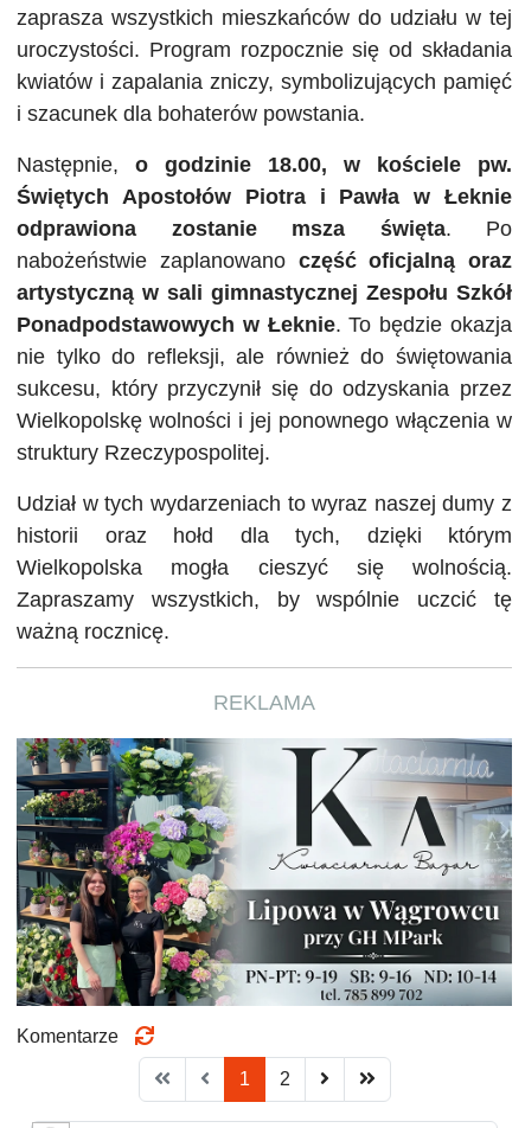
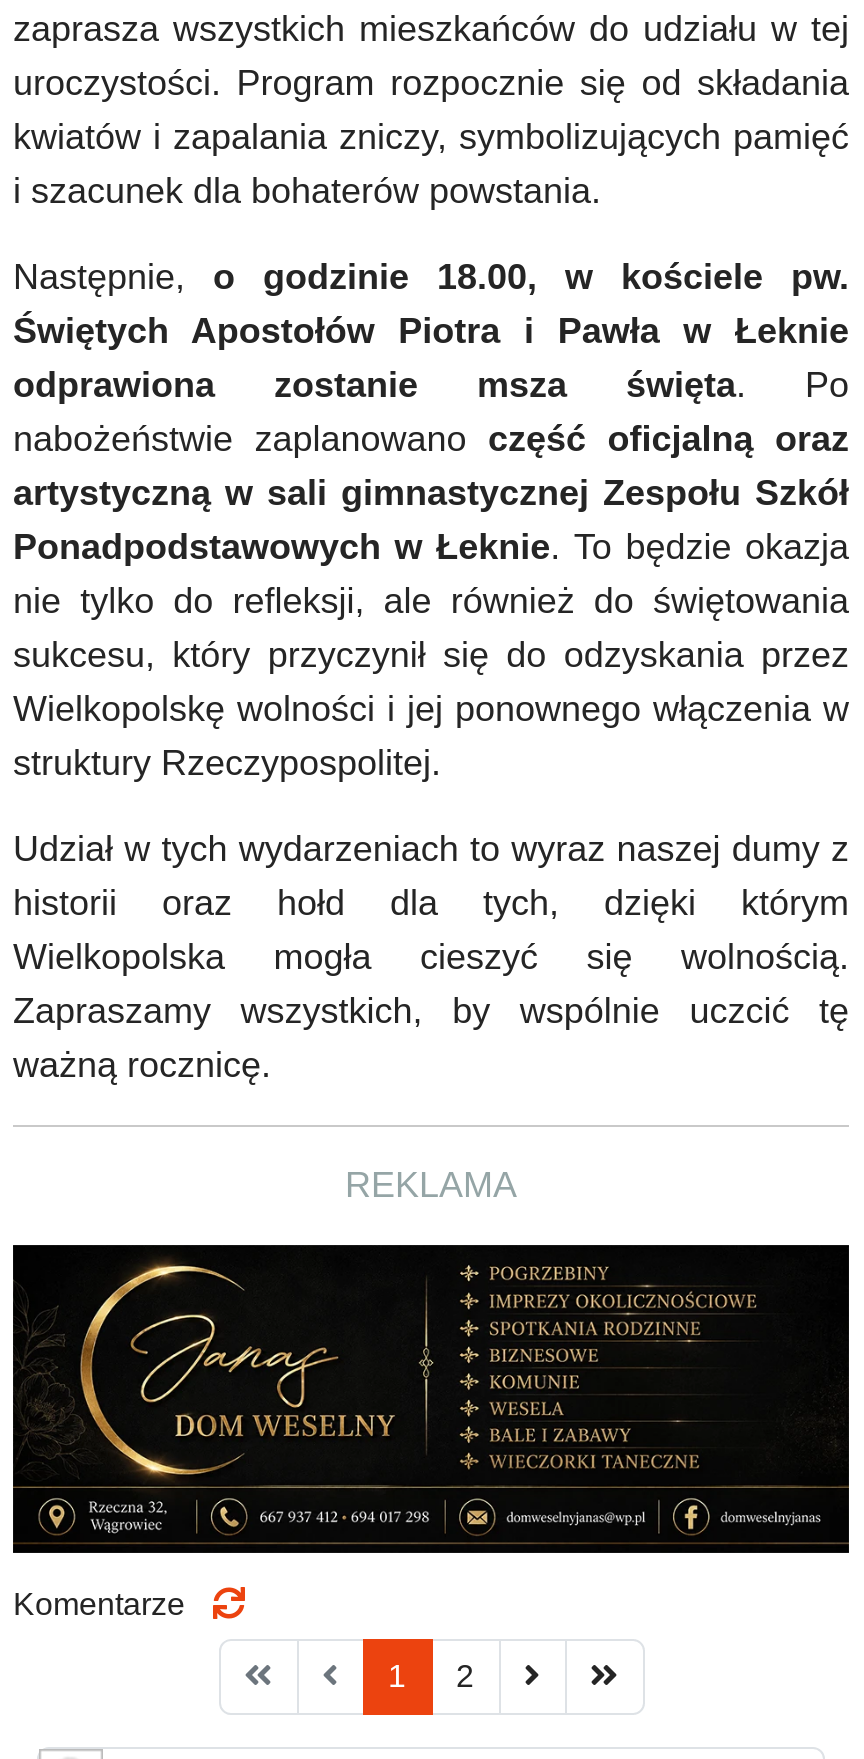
[15,737,513,1007] [image] -> [13,1243,849,1555] [image]

